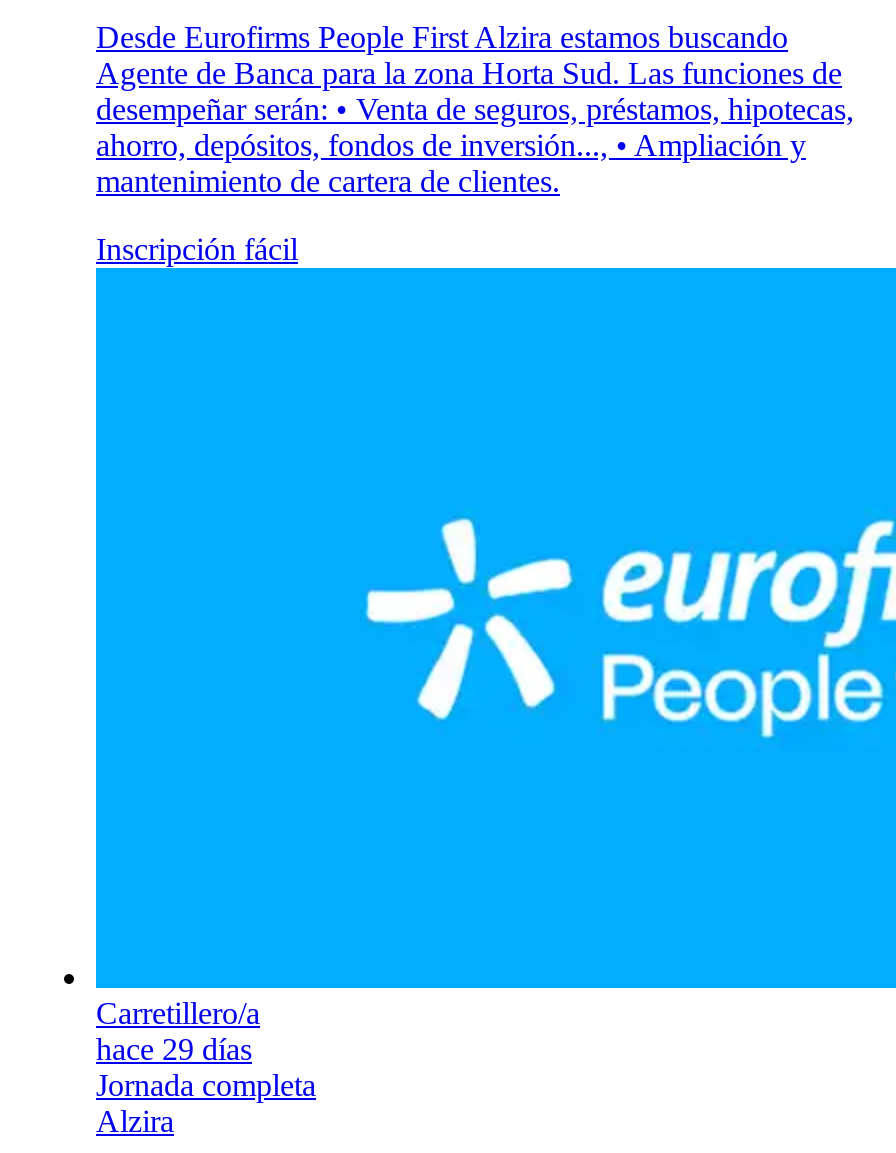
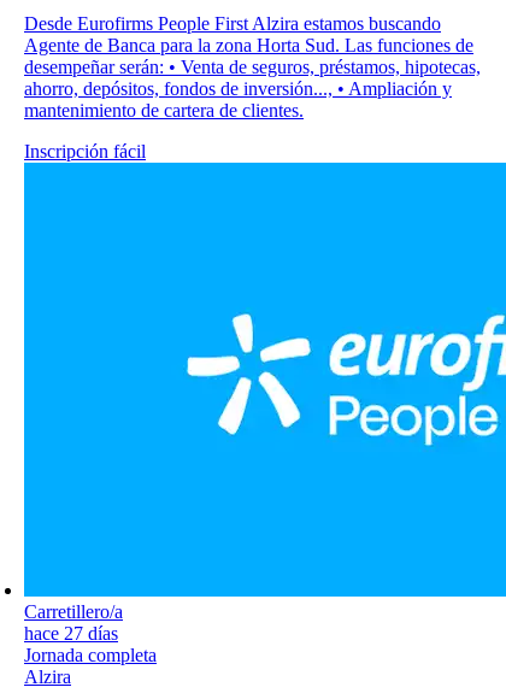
[96,1032,252,1066] hace 29 días -> [24,623,118,643] hace 27 días

